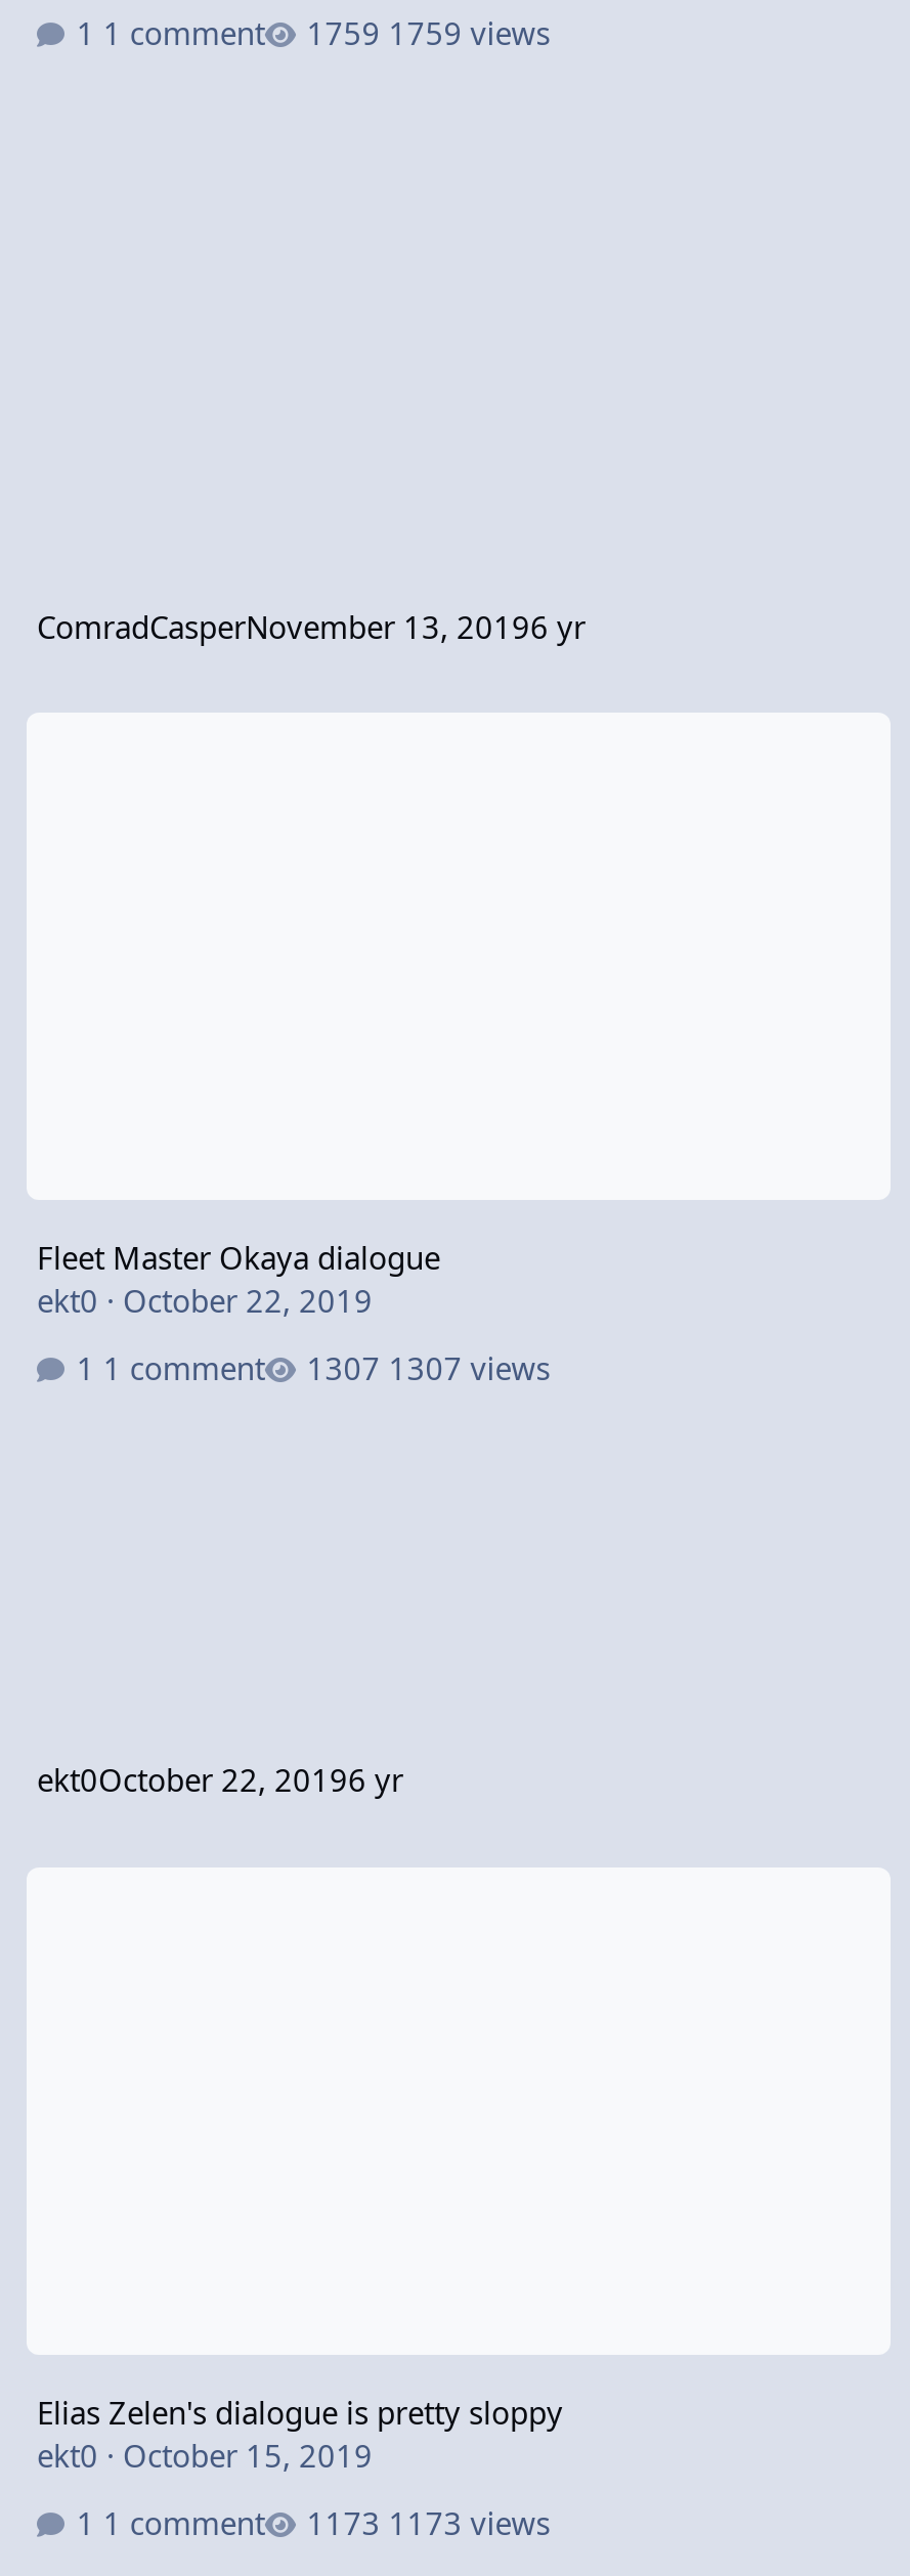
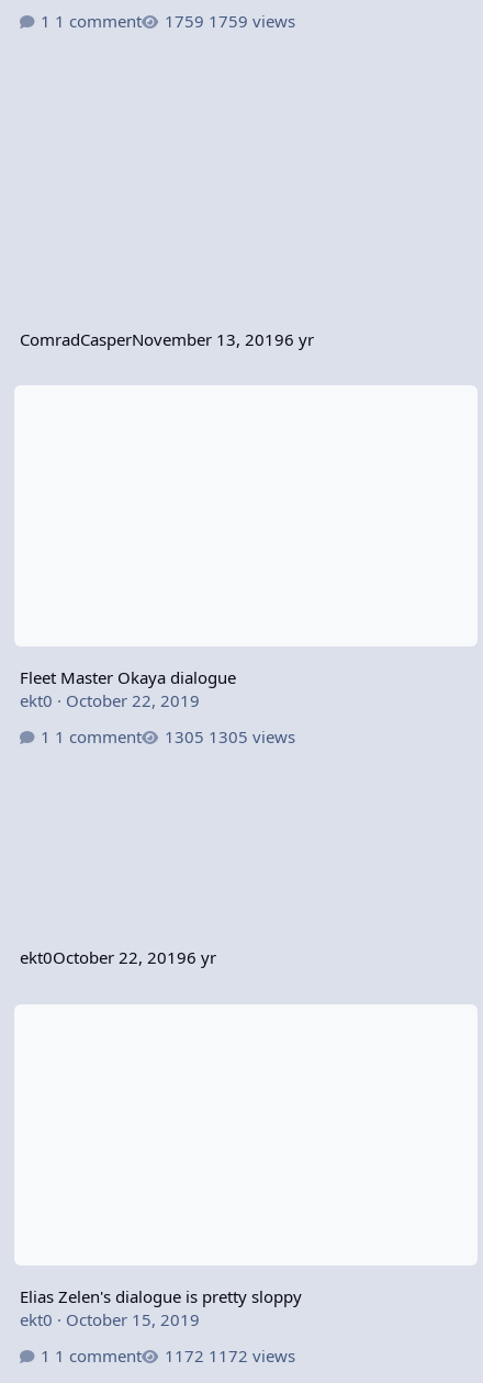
[389,1348,550,1389] 1307 views -> [208,726,295,748] 1305 views
[389,2502,550,2543] 1173 views -> [208,1344,295,1366] 1172 views

